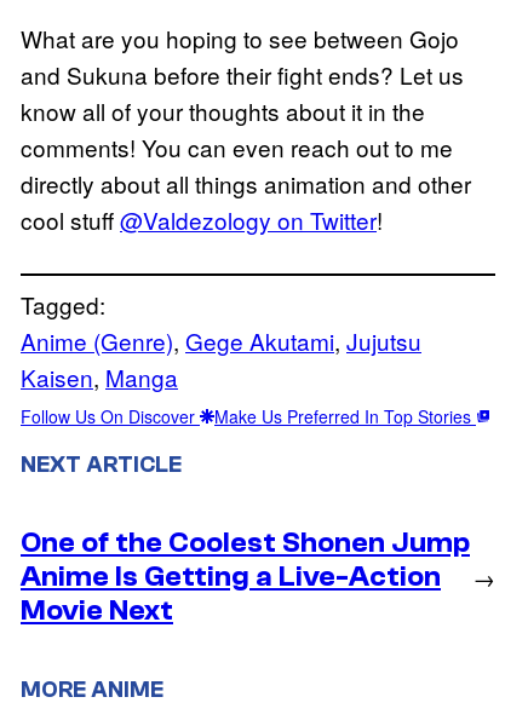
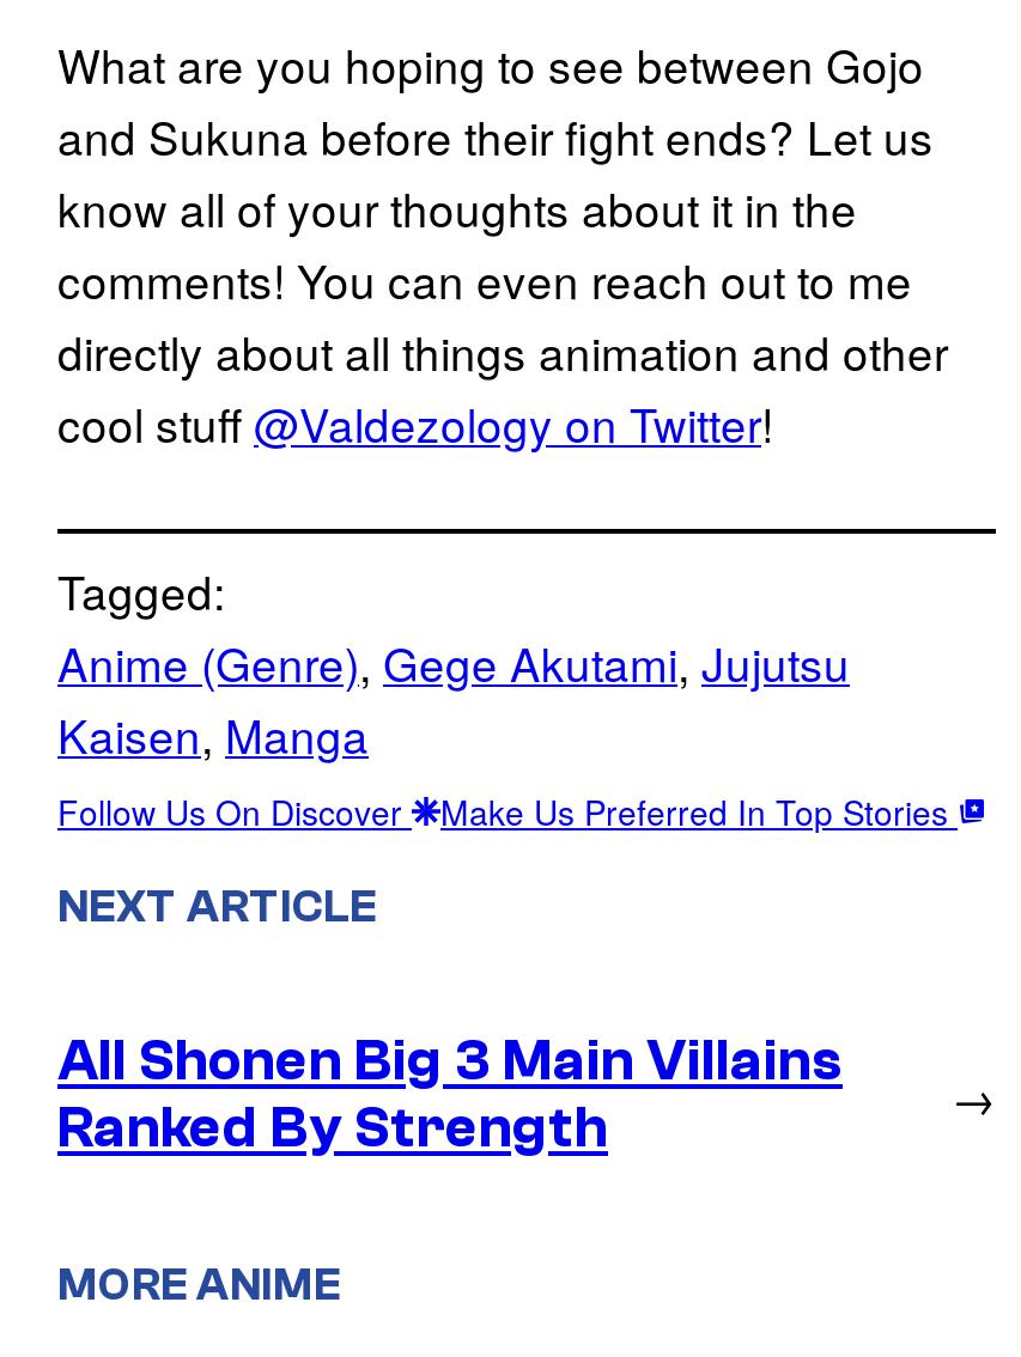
[21,526,470,627] One of the Coolest Shonen Jump | Anime Is Getting a Live-Action | Movie Next -> [57,1029,843,1161] All Shonen Big 3 Main Villains | Ranked By Strength

